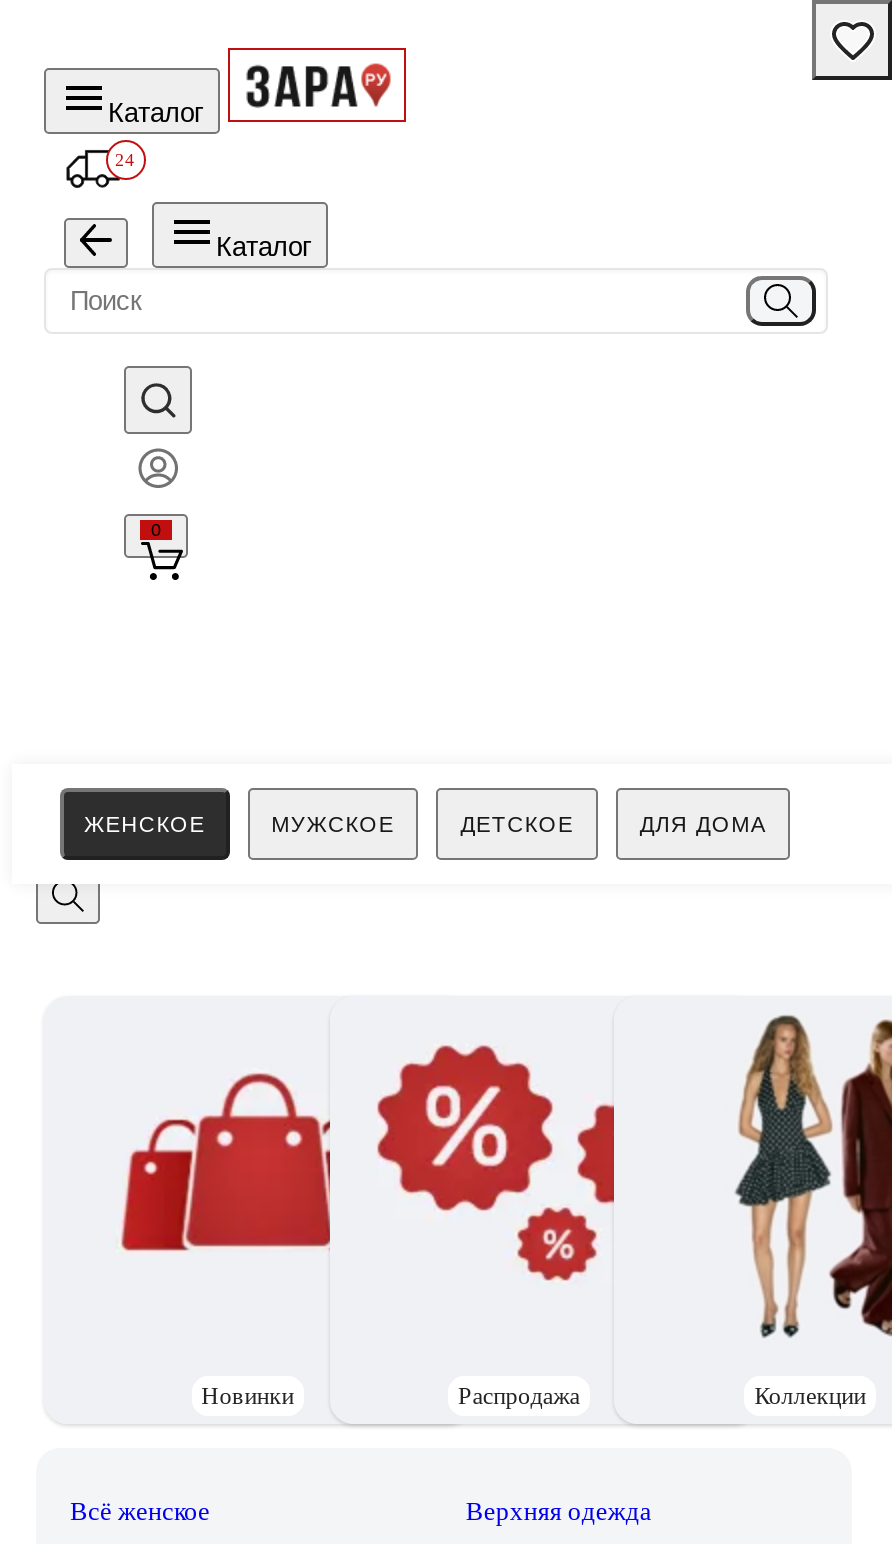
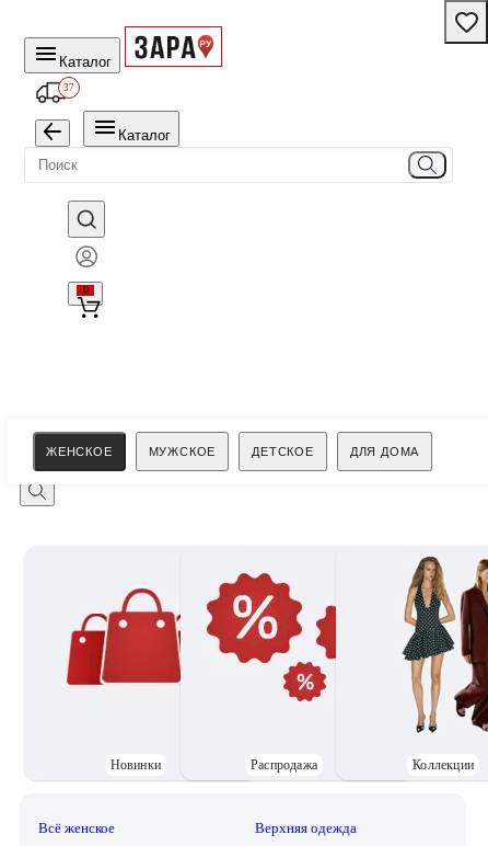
[115,149,135,169] 24 -> [63,82,74,93] 37

